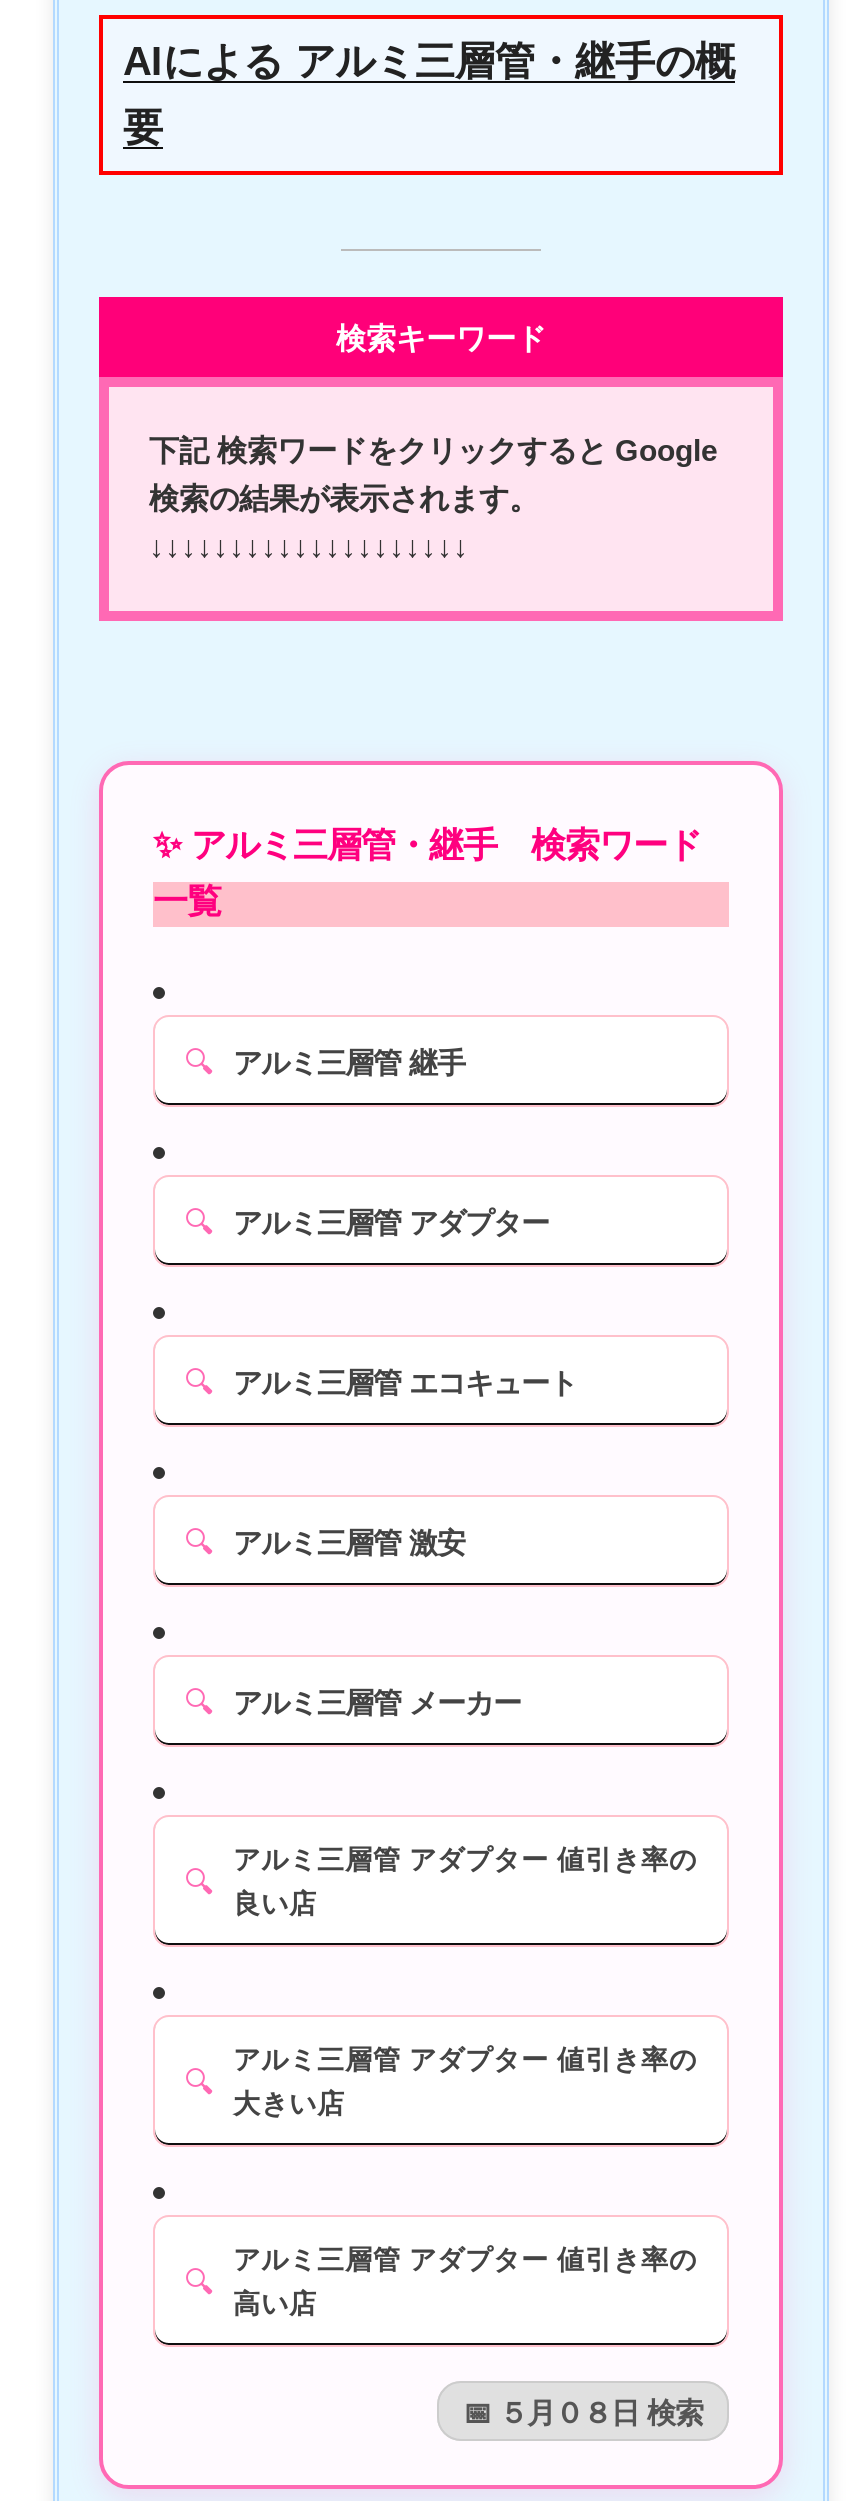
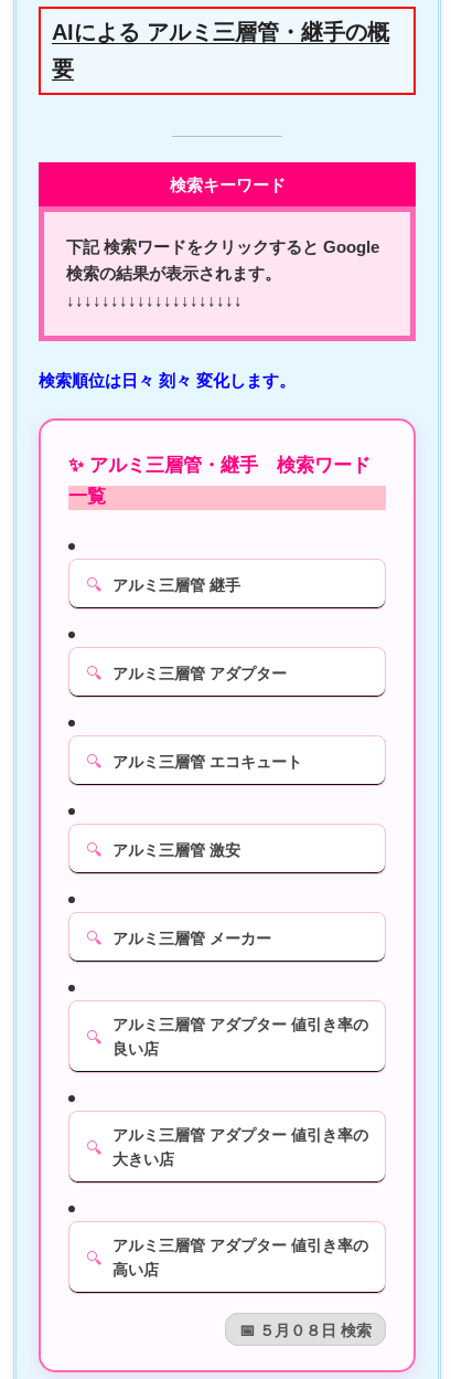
none -> [39,371,296,390] 検索順位は日々 刻々 変化します。

